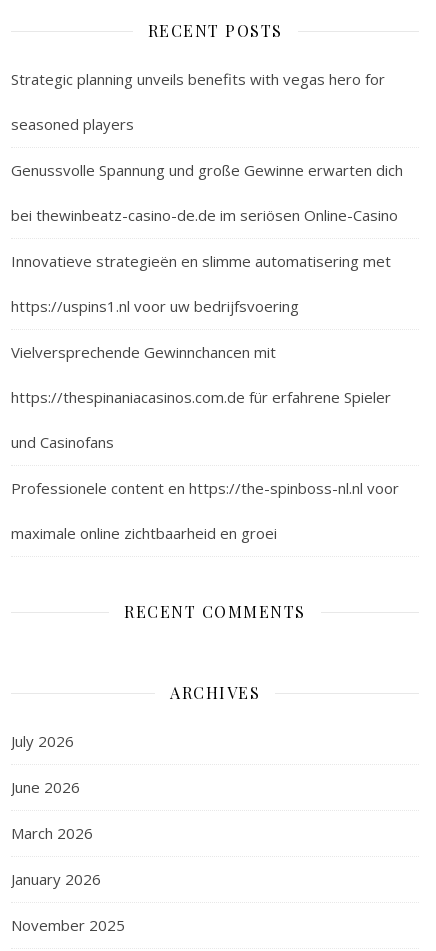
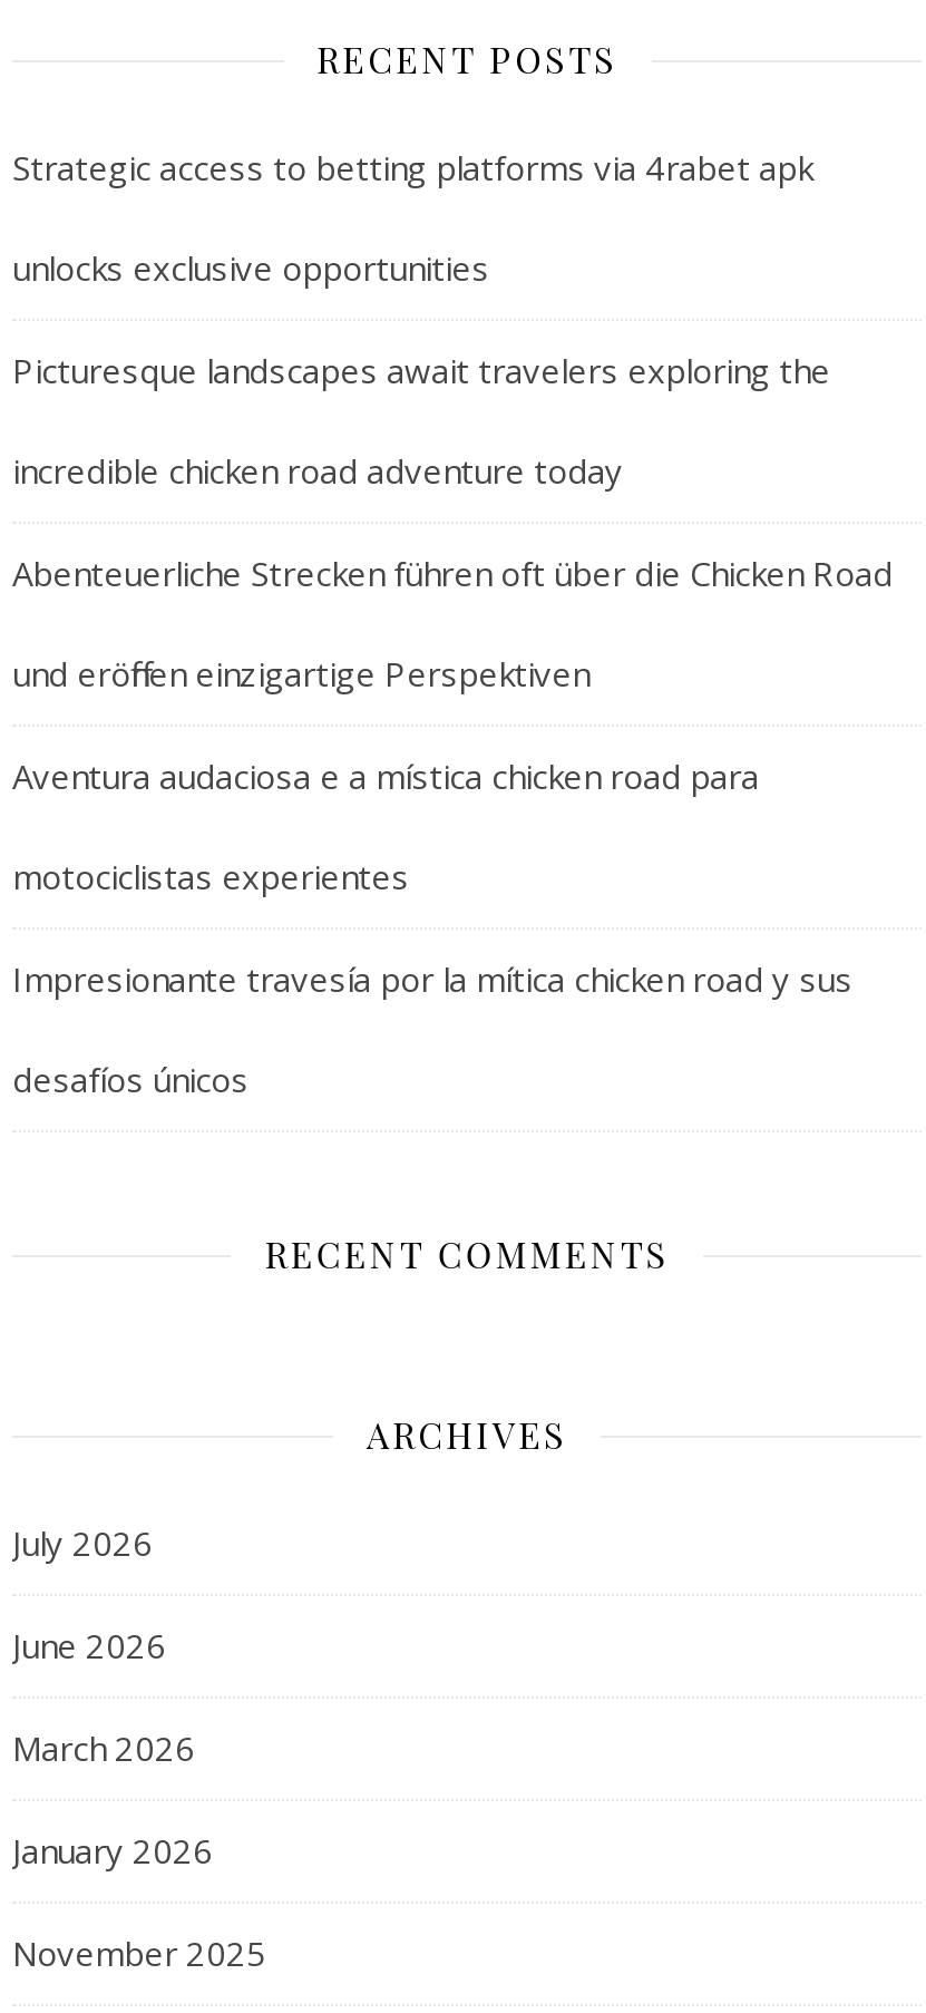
[11,69,403,543] Strategic planning unveils benefits with vegas hero for | seasoned players | Genussvolle Spannung und große Gewinne erwarten dich | bei thewinbeatz-casino-de.de im seriösen Online-Casino | Innovatieve strategieën en slimme automatisering met | https://uspins1.nl voor uw bedrijfsvoering | Vielversprechende Gewinnchancen mit | https://thespinaniacasinos.com.de für erfahrene Spieler | und Casinofans | Professionele content en https://the-spinboss-nl.nl voor | maximale online zichtbaarheid en groei -> [12,145,893,1101] Strategic access to betting platforms via 4rabet apk | unlocks exclusive opportunities | Picturesque landscapes await travelers exploring the | incredible chicken road adventure today | Abenteuerliche Strecken führen oft über die Chicken Road | und eröffnen einzigartige Perspektiven | Aventura audaciosa e a mística chicken road para | motociclistas experientes | Impresionante travesía por la mítica chicken road y sus | desafíos únicos

